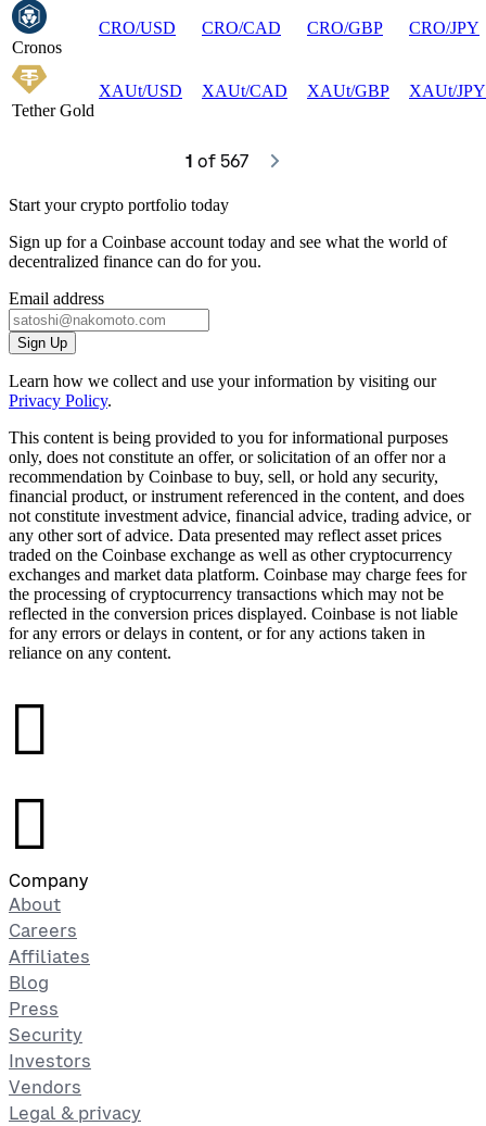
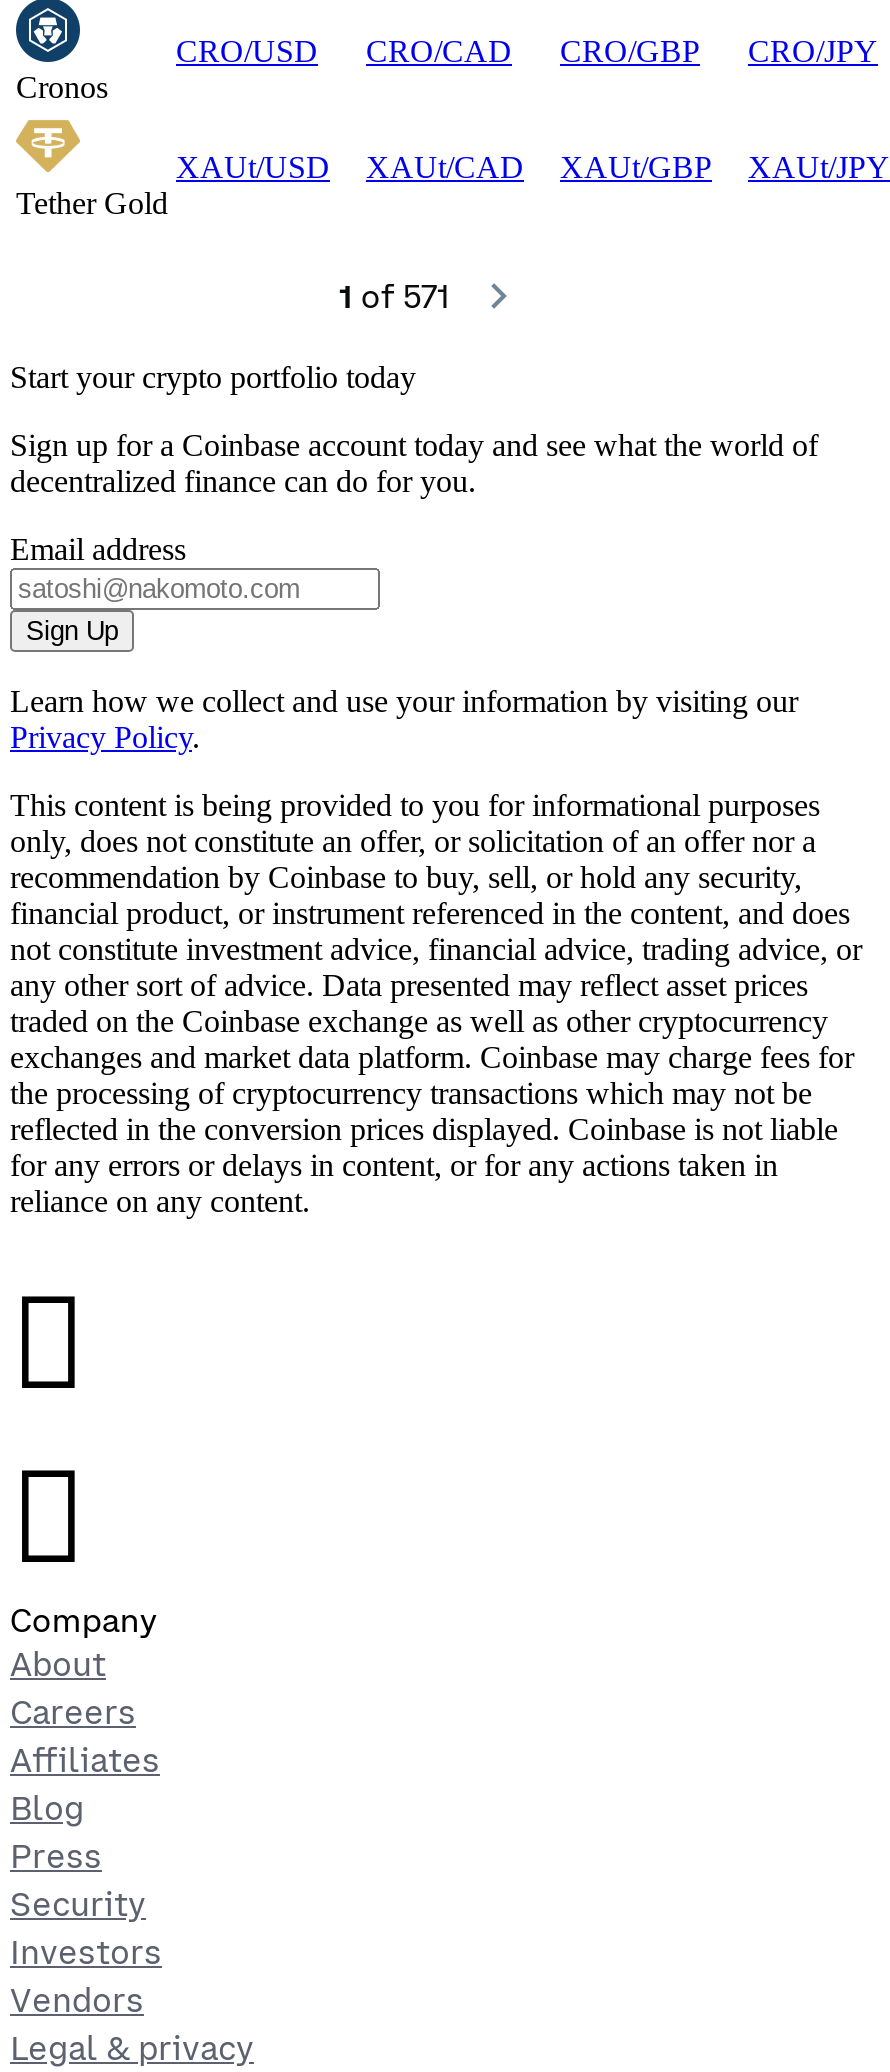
[186,149,248,171] 1 of 567 -> [339,275,449,315] 1 of 571

